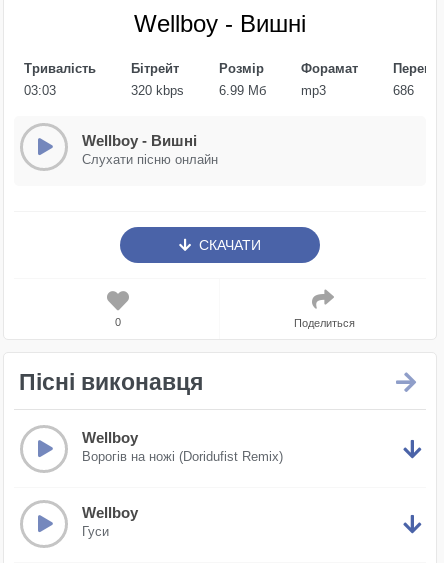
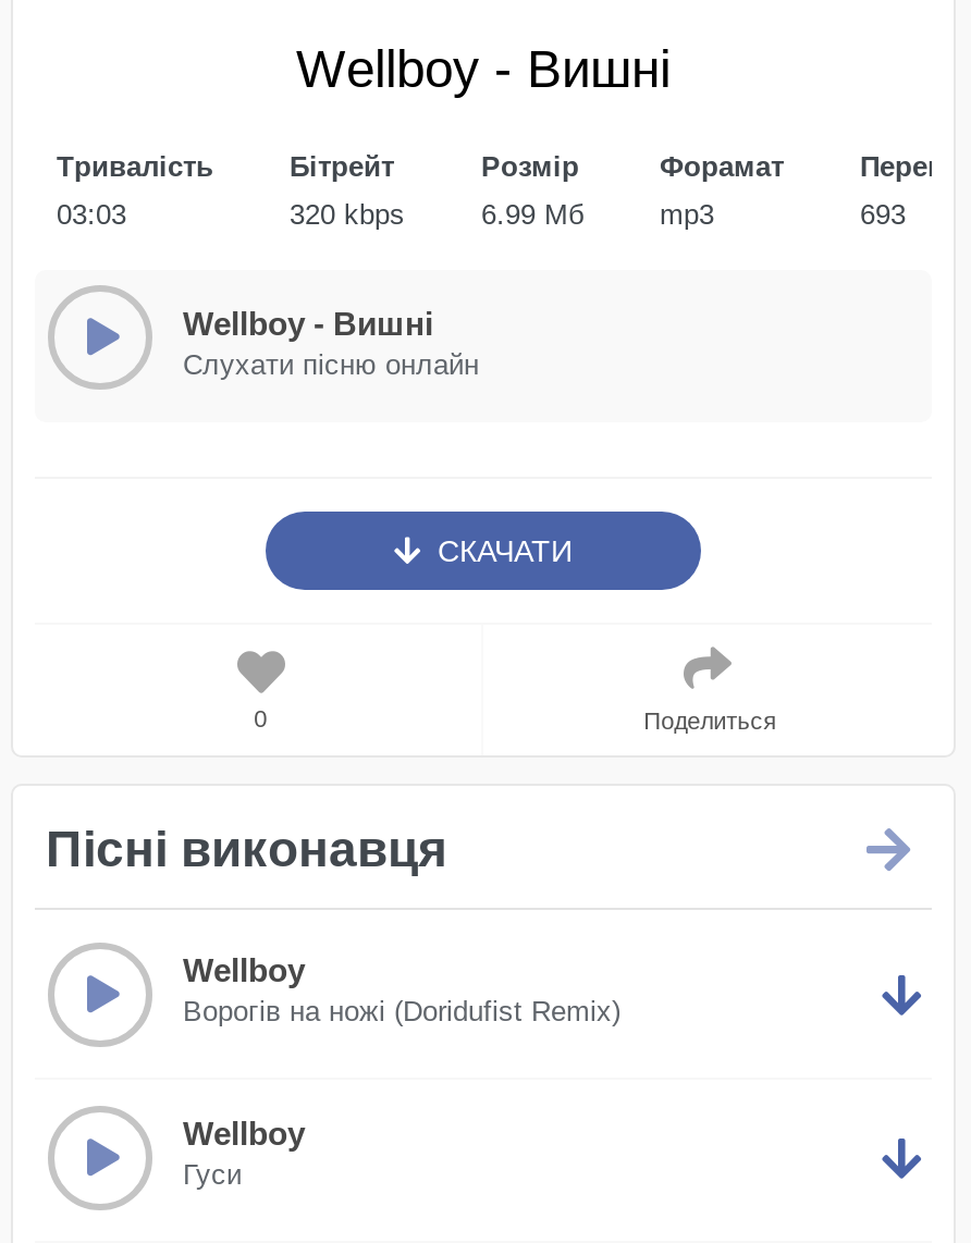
[393,83,414,98] 686 -> [860,198,906,231] 693

